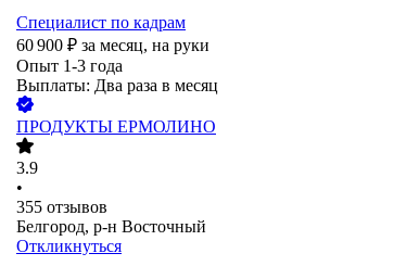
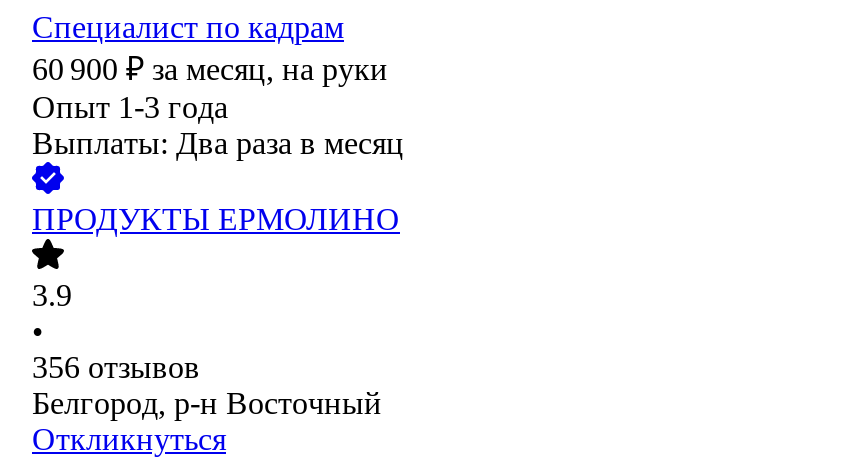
[16,198,107,216] 355 отзывов -> [32,351,200,385] 356 отзывов

